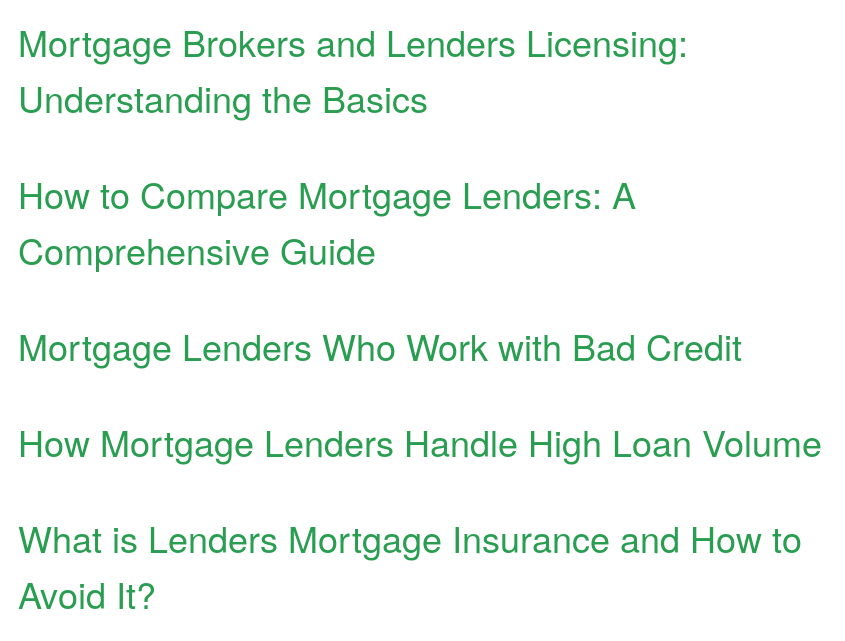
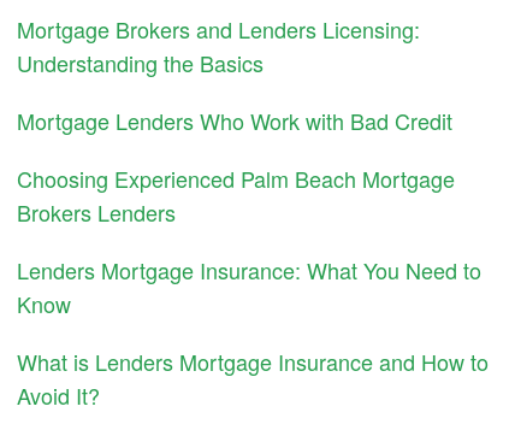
[18,167,636,275] How to Compare Mortgage Lenders: A | Comprehensive Guide -> none
moved [18,319,742,371] -> [17,105,452,136]: Mortgage Lenders Who Work with Bad Credit
[18,415,822,467] How Mortgage Lenders Handle High Loan Volume -> [17,162,481,319] Choosing Experienced Palm Beach Mortgage | Brokers Lenders | Lenders Mortgage Insurance: What You Need to | Know

